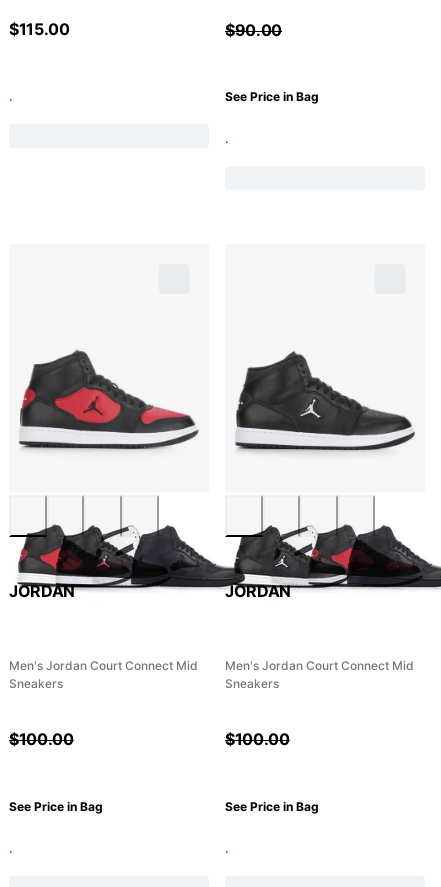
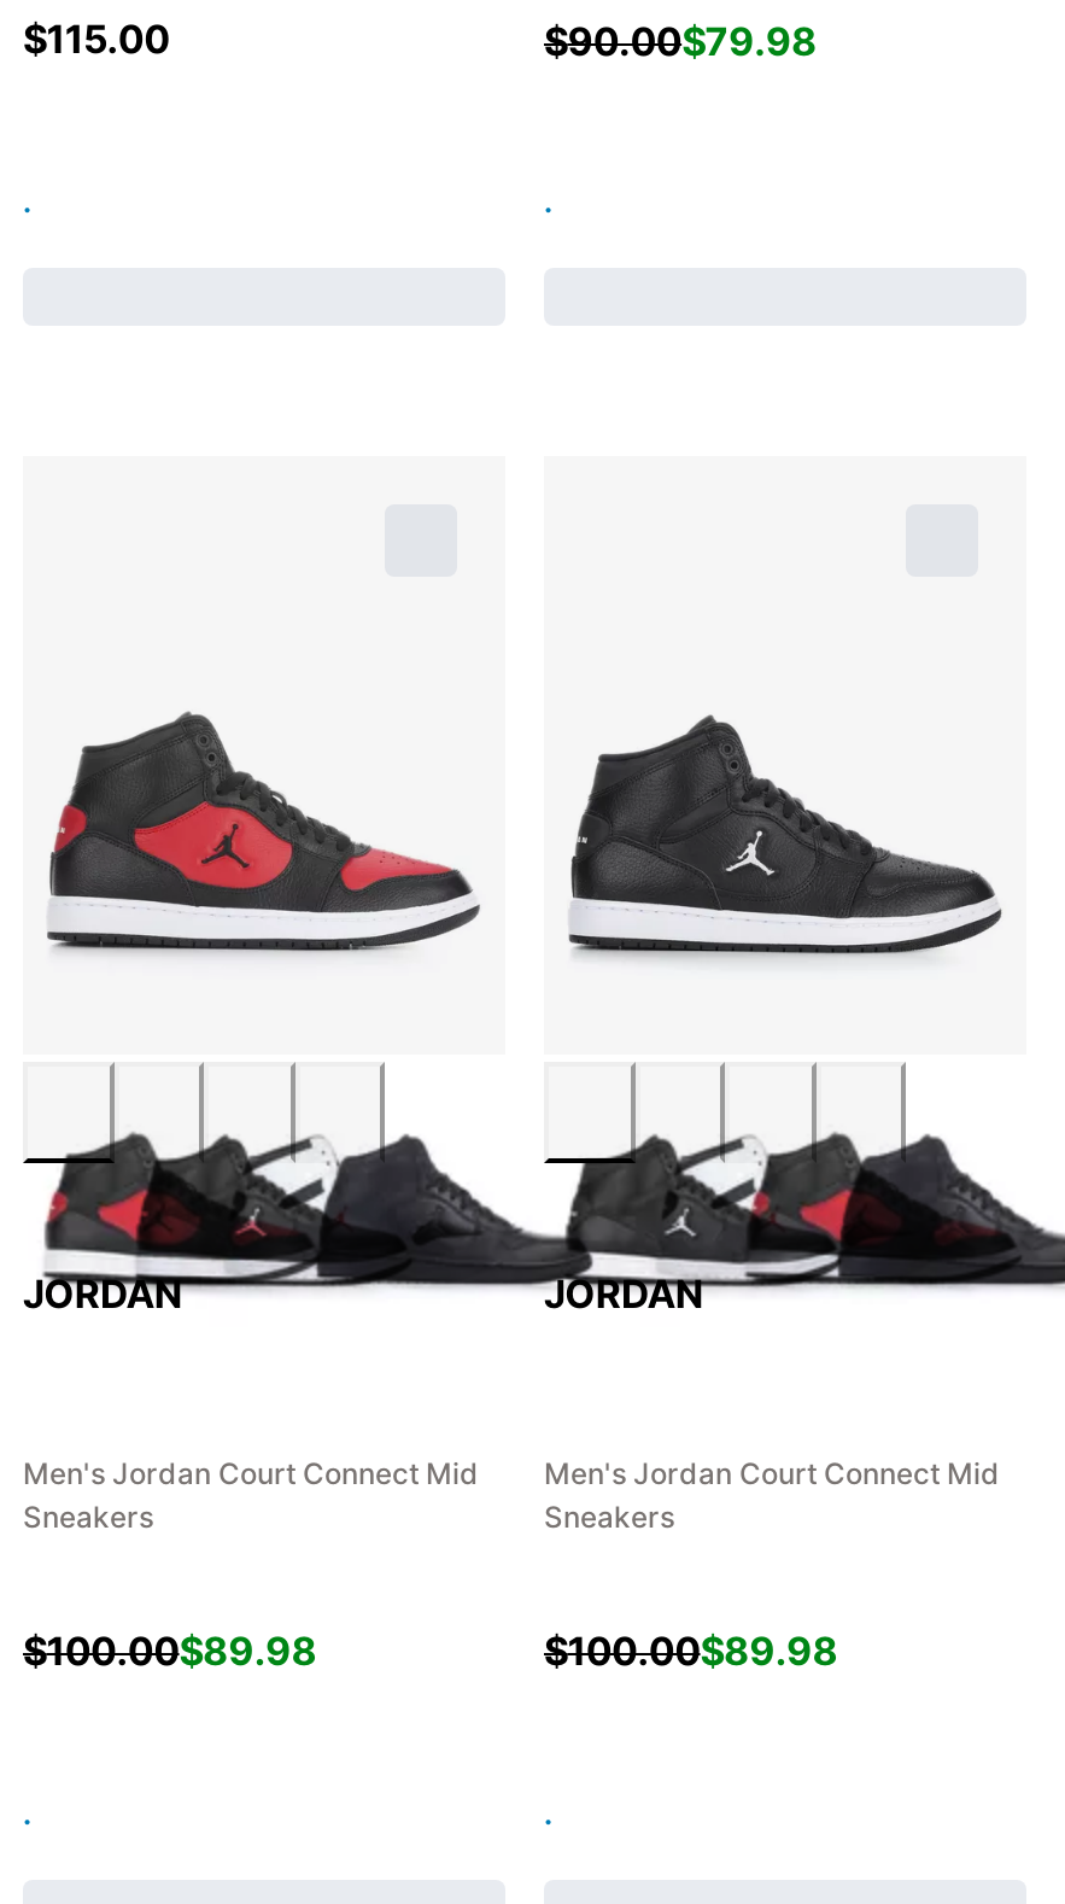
[225,20,319,104] $90.00 | See Price in Bag -> [544,16,817,65] $90.00$79.98
[9,729,103,814] $100.00 | See Price in Bag -> [23,1628,317,1676] $100.00$89.98
[225,729,319,814] $100.00 | See Price in Bag -> [544,1628,838,1676] $100.00$89.98

